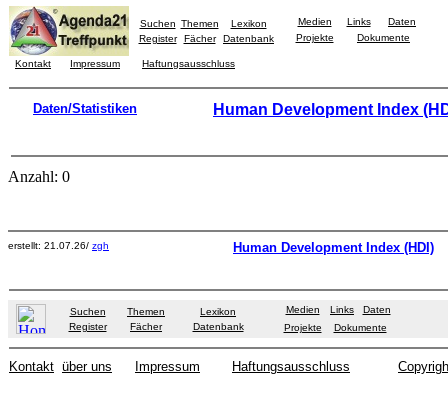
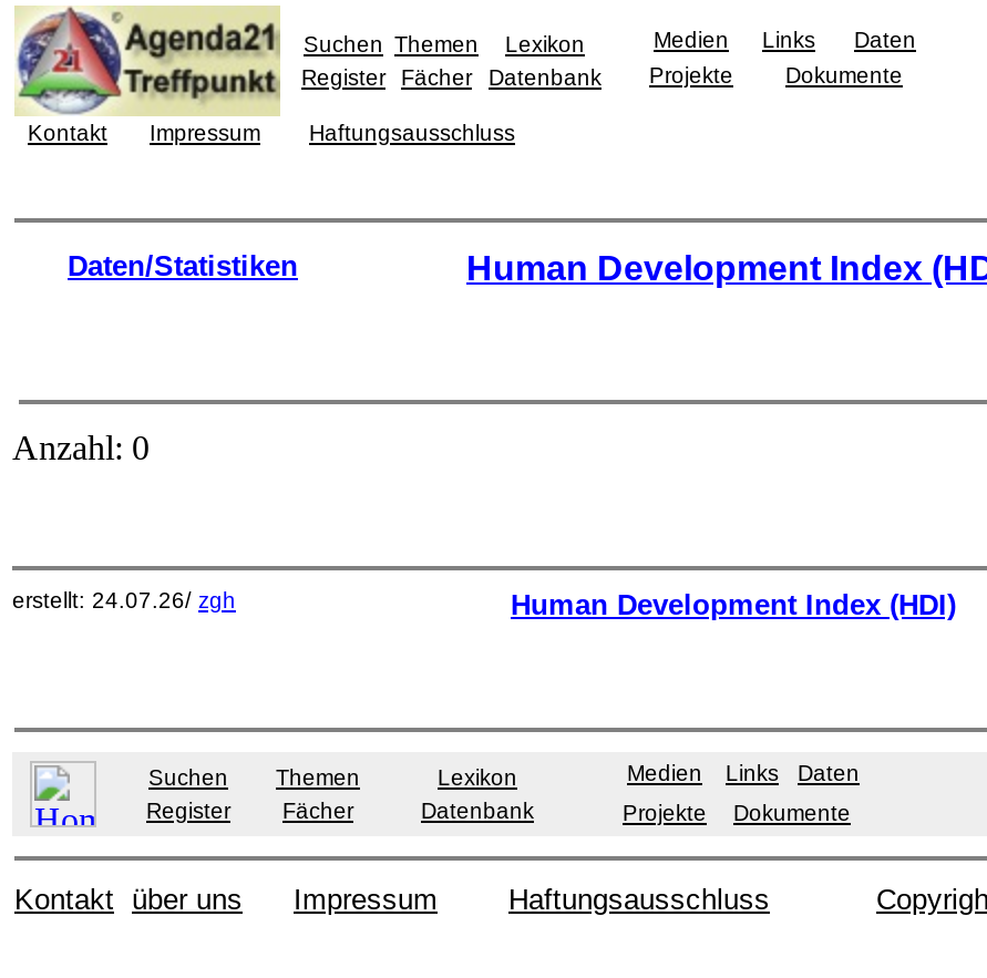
[8,240,109,251] erstellt: 21.07.26/ zgh -> [12,588,236,612] erstellt: 24.07.26/ zgh

